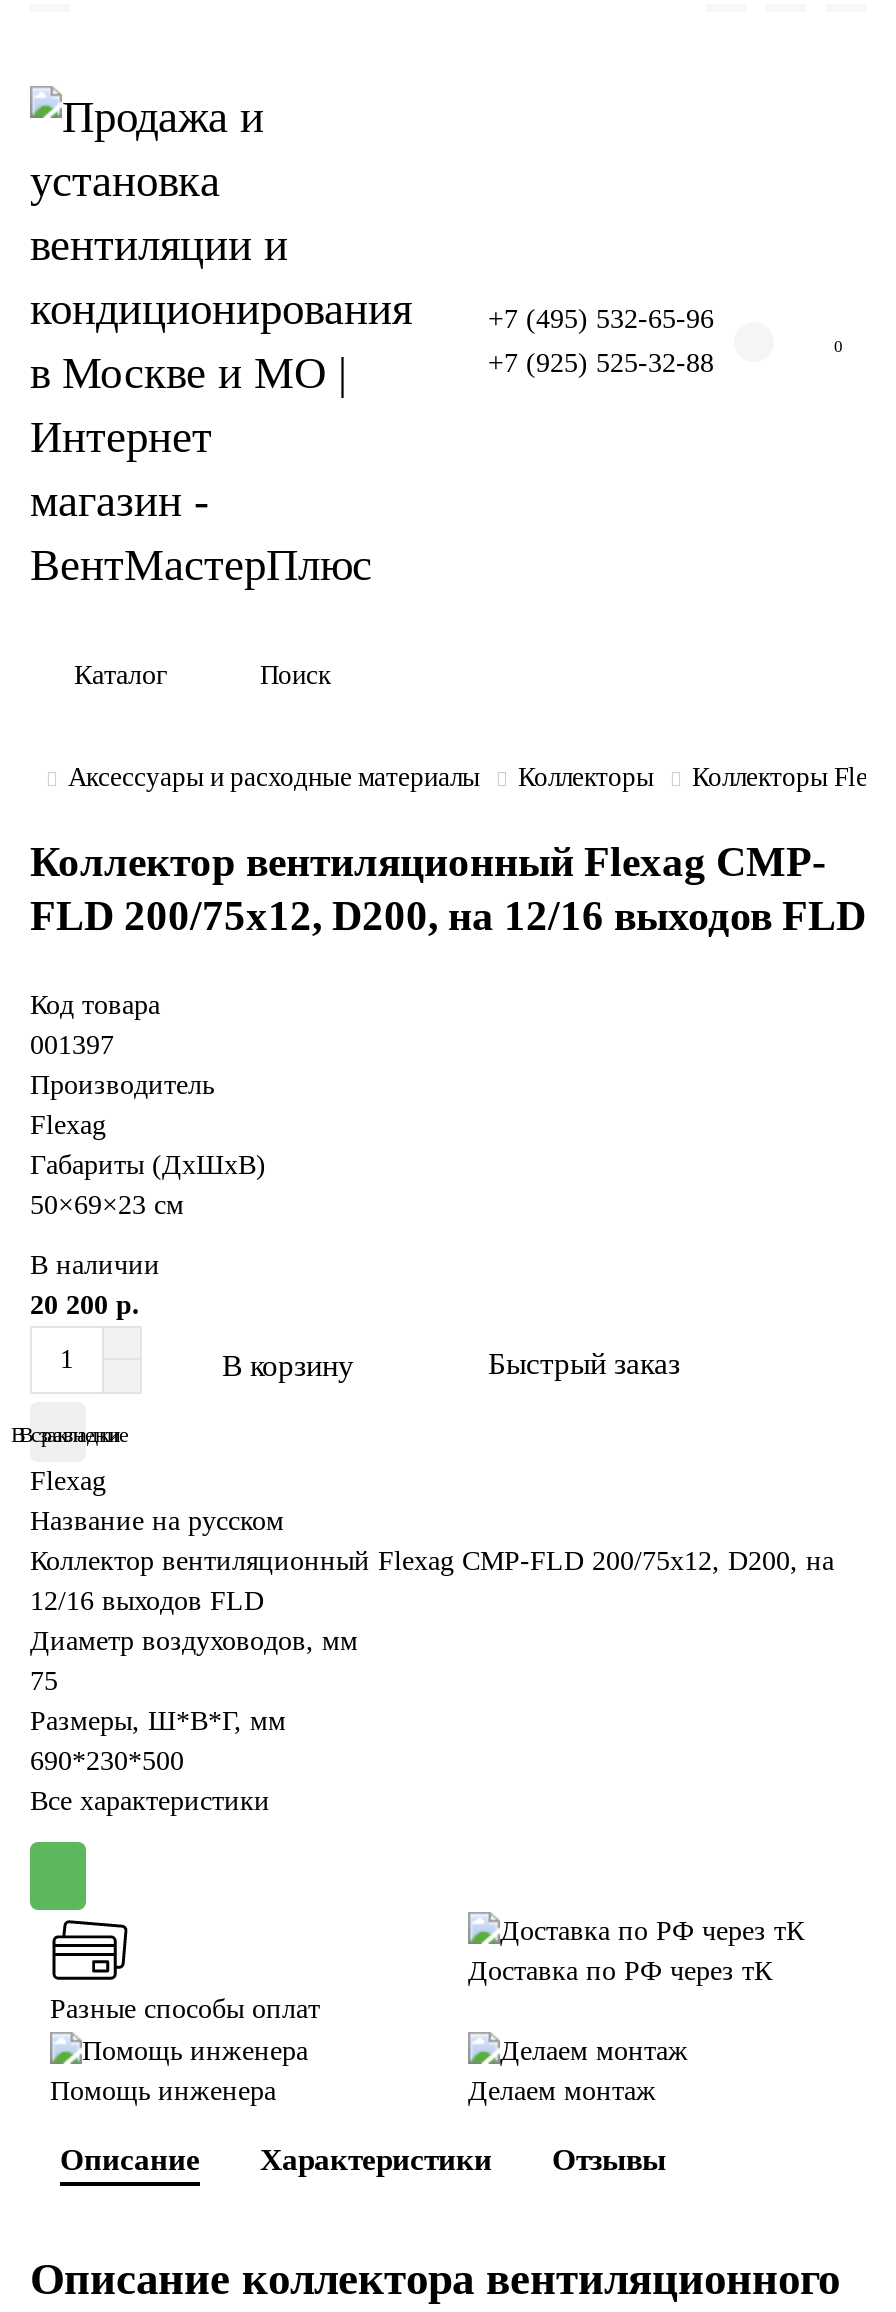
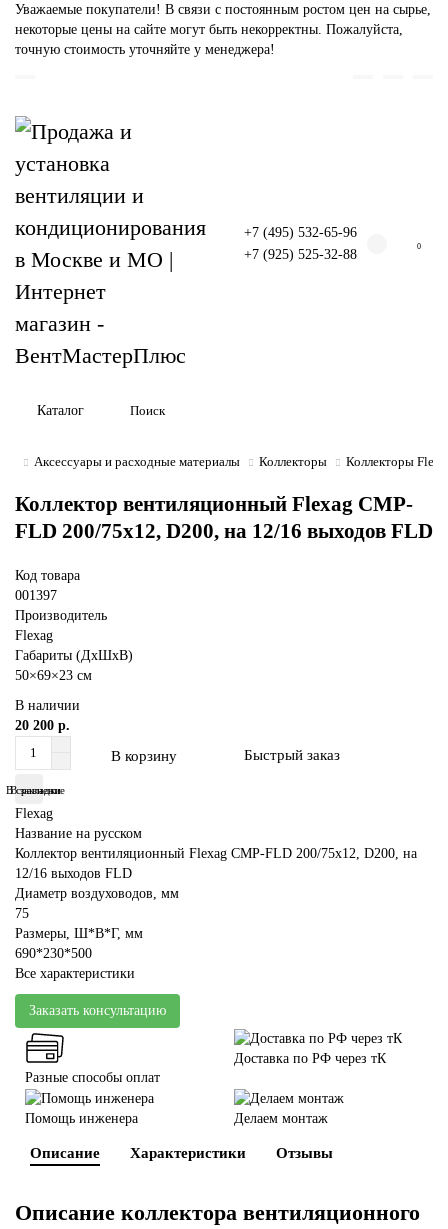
none -> [15,2,431,57] Уважаемые покупатели! В связи с постоянным ростом цен на сырье, | некоторые цены на сайте могут быть некорректны. Пожалуйста, | точную стоимость уточняйте у менеджера!
none -> [29,1003,166,1018] Заказать консультацию

